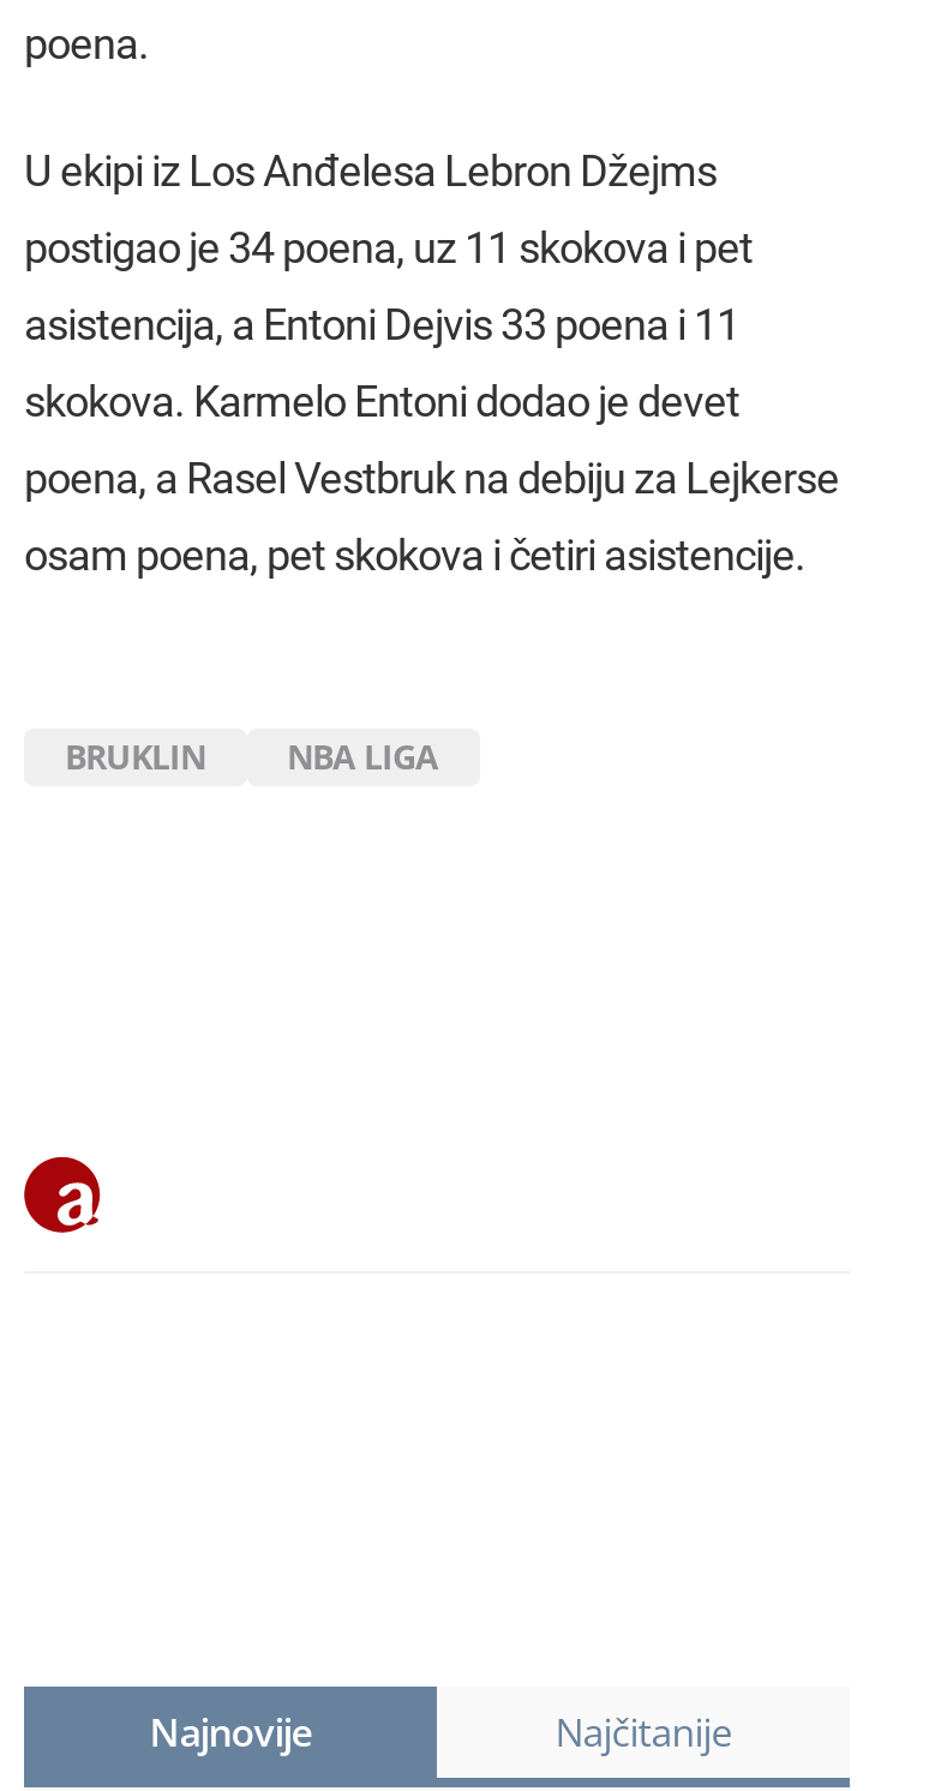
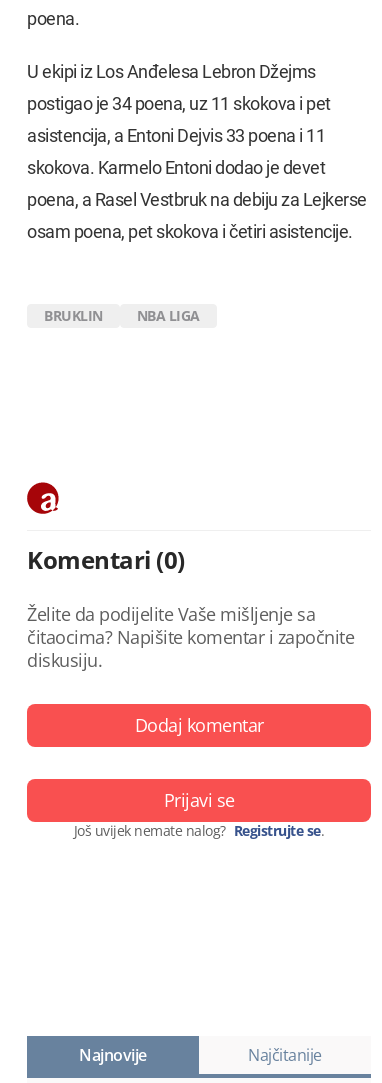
none -> [27,543,354,840] Komentari (0) | Želite da podijelite Vaše mišljenje sa | čitaocima? Napišite komentar i započnite | diskusiju. | Dodaj komentar | Prijavi se | Još uvijek nemate nalog? Registrujte se.

